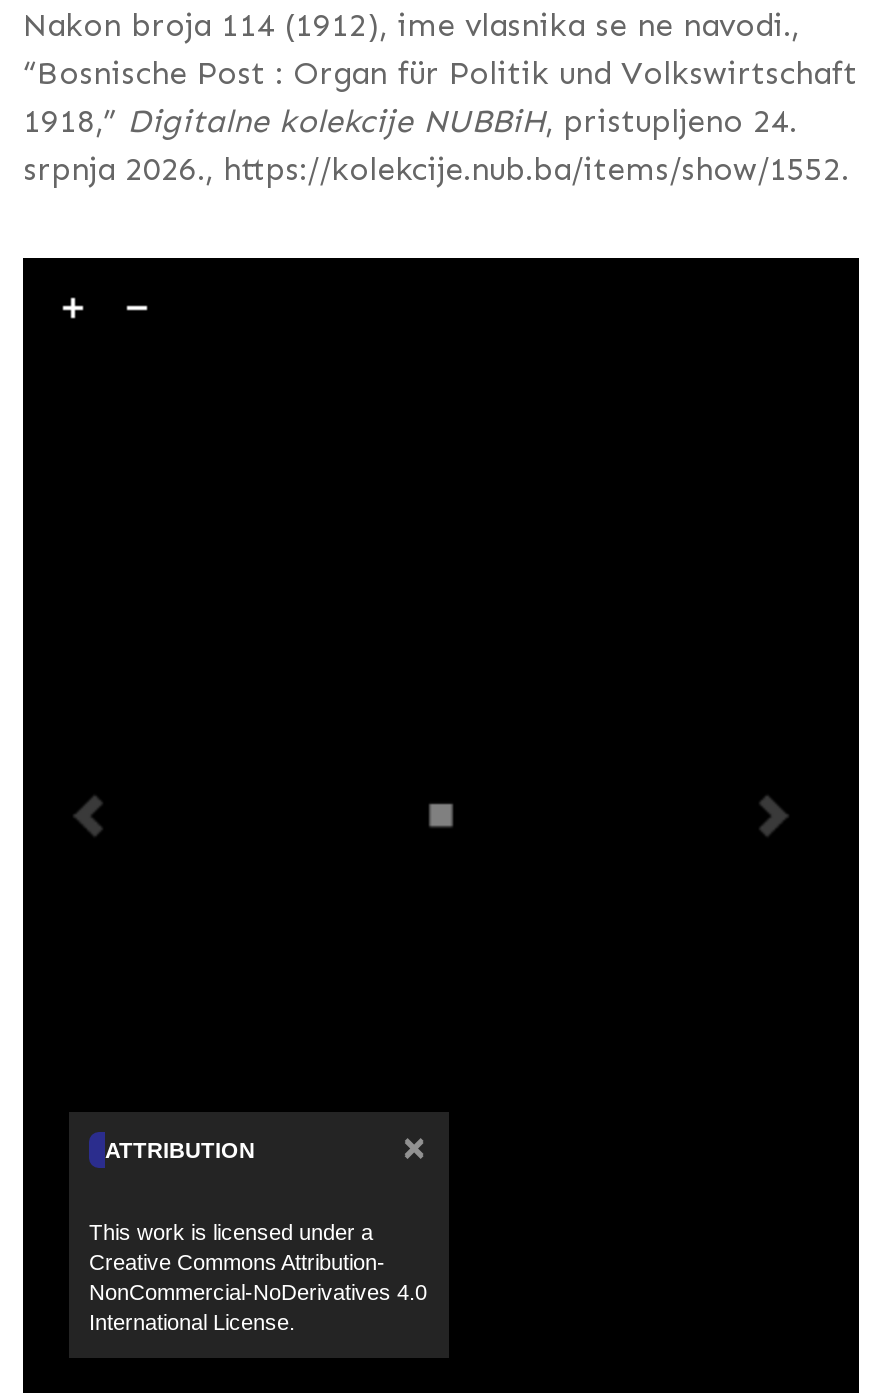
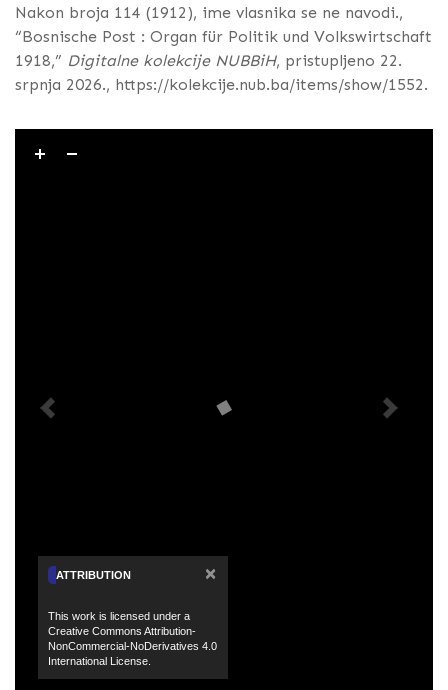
[23,101,797,139] 1918,” Digitalne kolekcije NUBBiH, pristupljeno 24. -> [15,51,402,70] 1918,” Digitalne kolekcije NUBBiH, pristupljeno 22.

